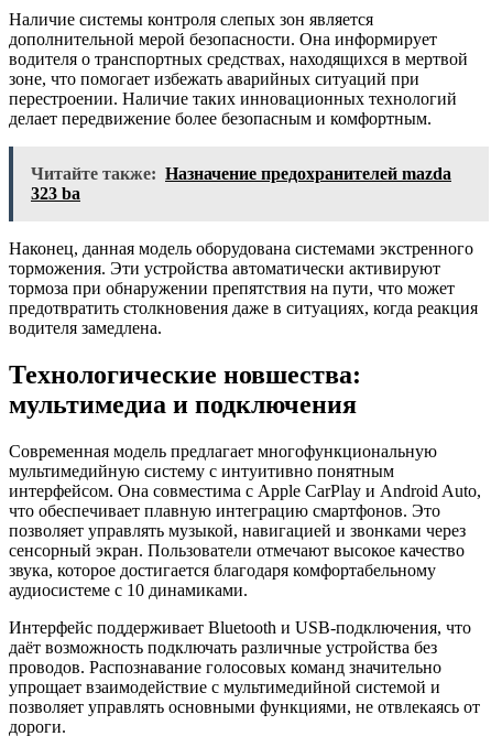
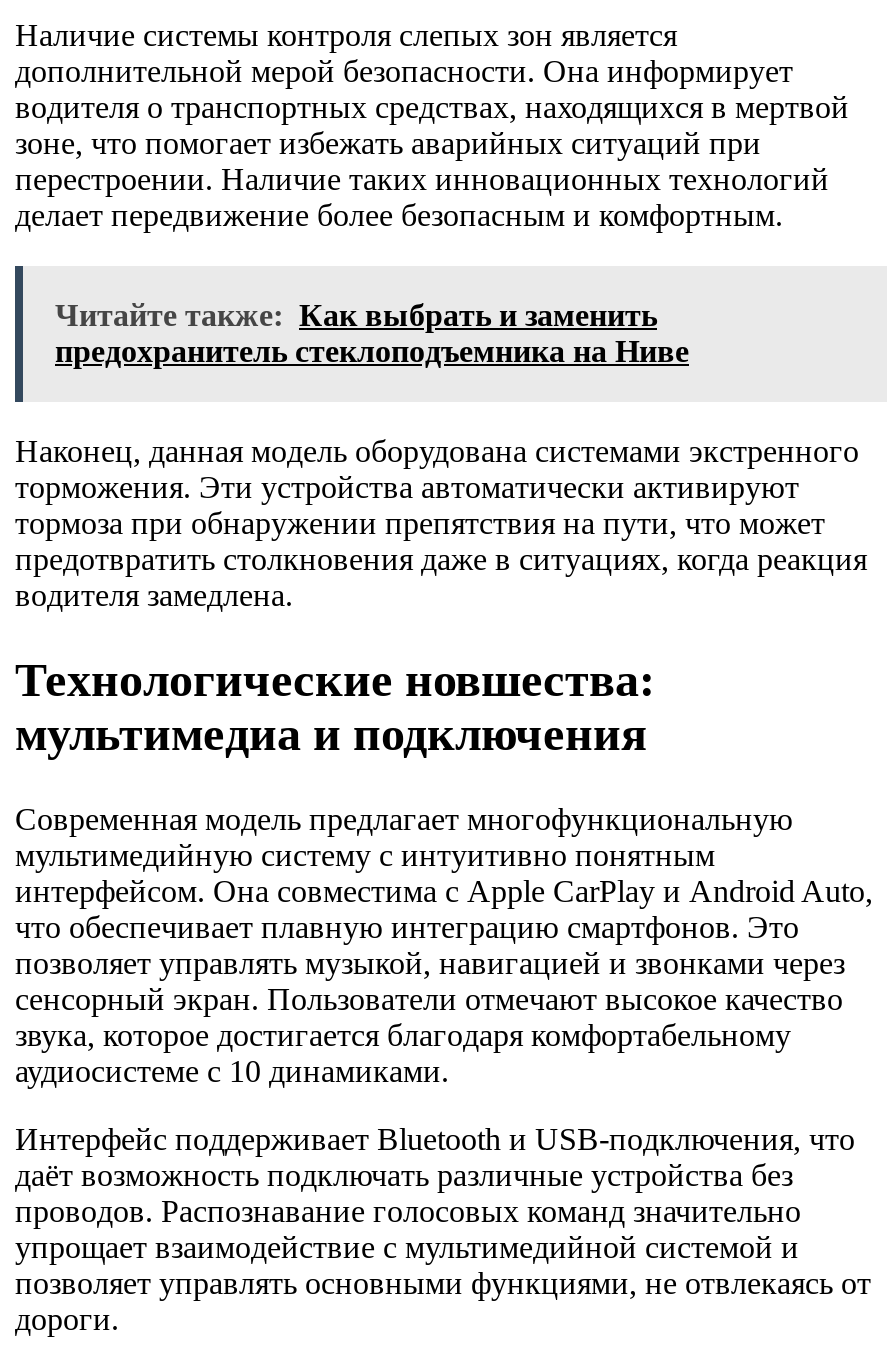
[31,164,451,203] Читайте также: Назначение предохранителей mazda | 323 ba -> [55,298,689,368] Читайте также: Как выбрать и заменить | предохранитель стеклоподъемника на Ниве

